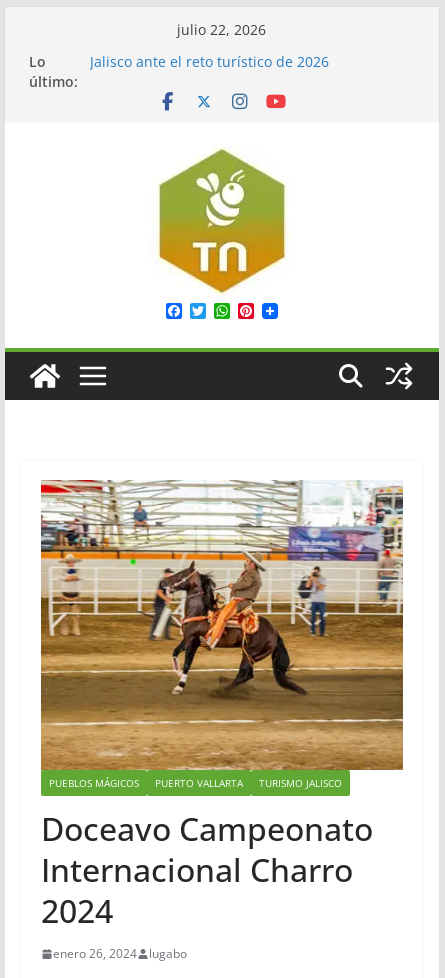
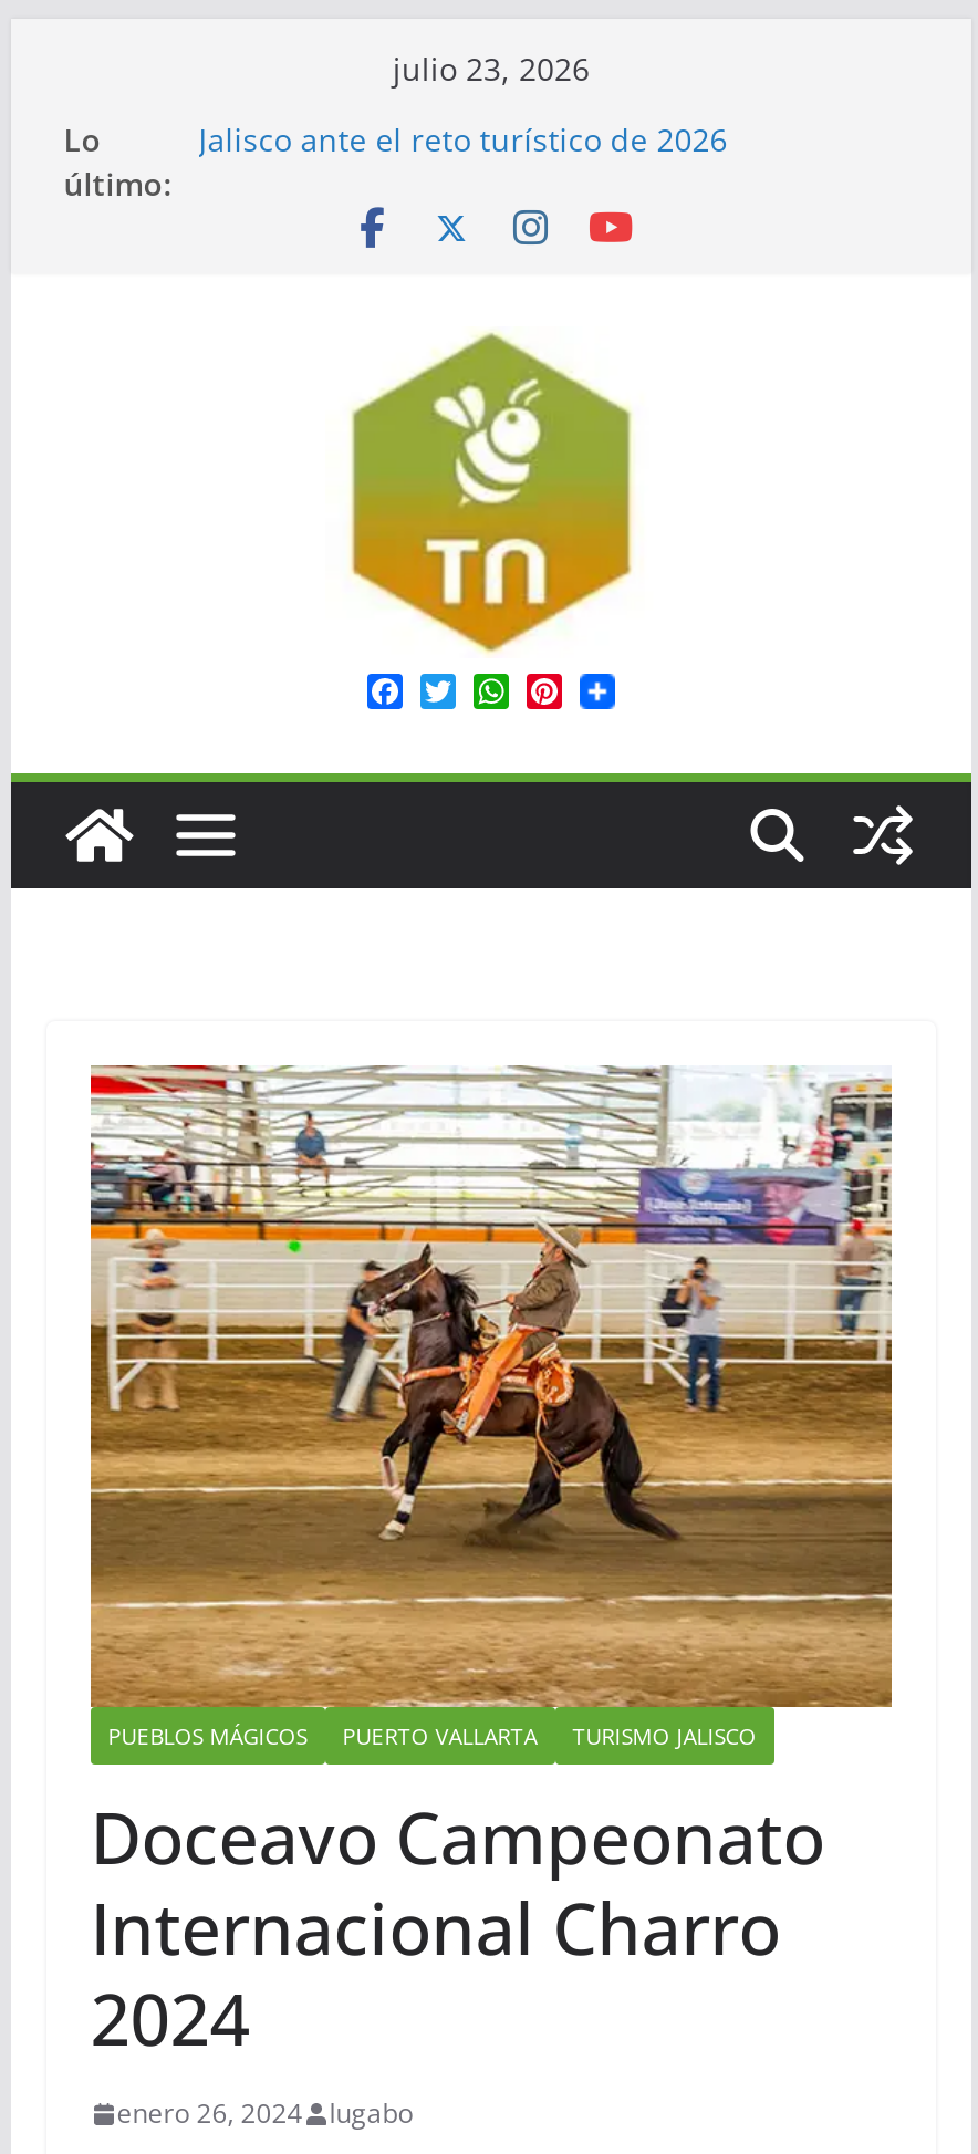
[177,20,266,39] julio 22, 2026 -> [393,48,590,90] julio 23, 2026

